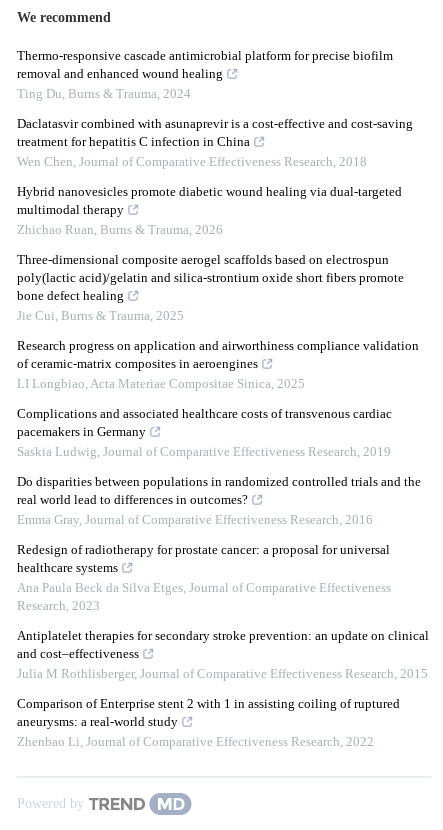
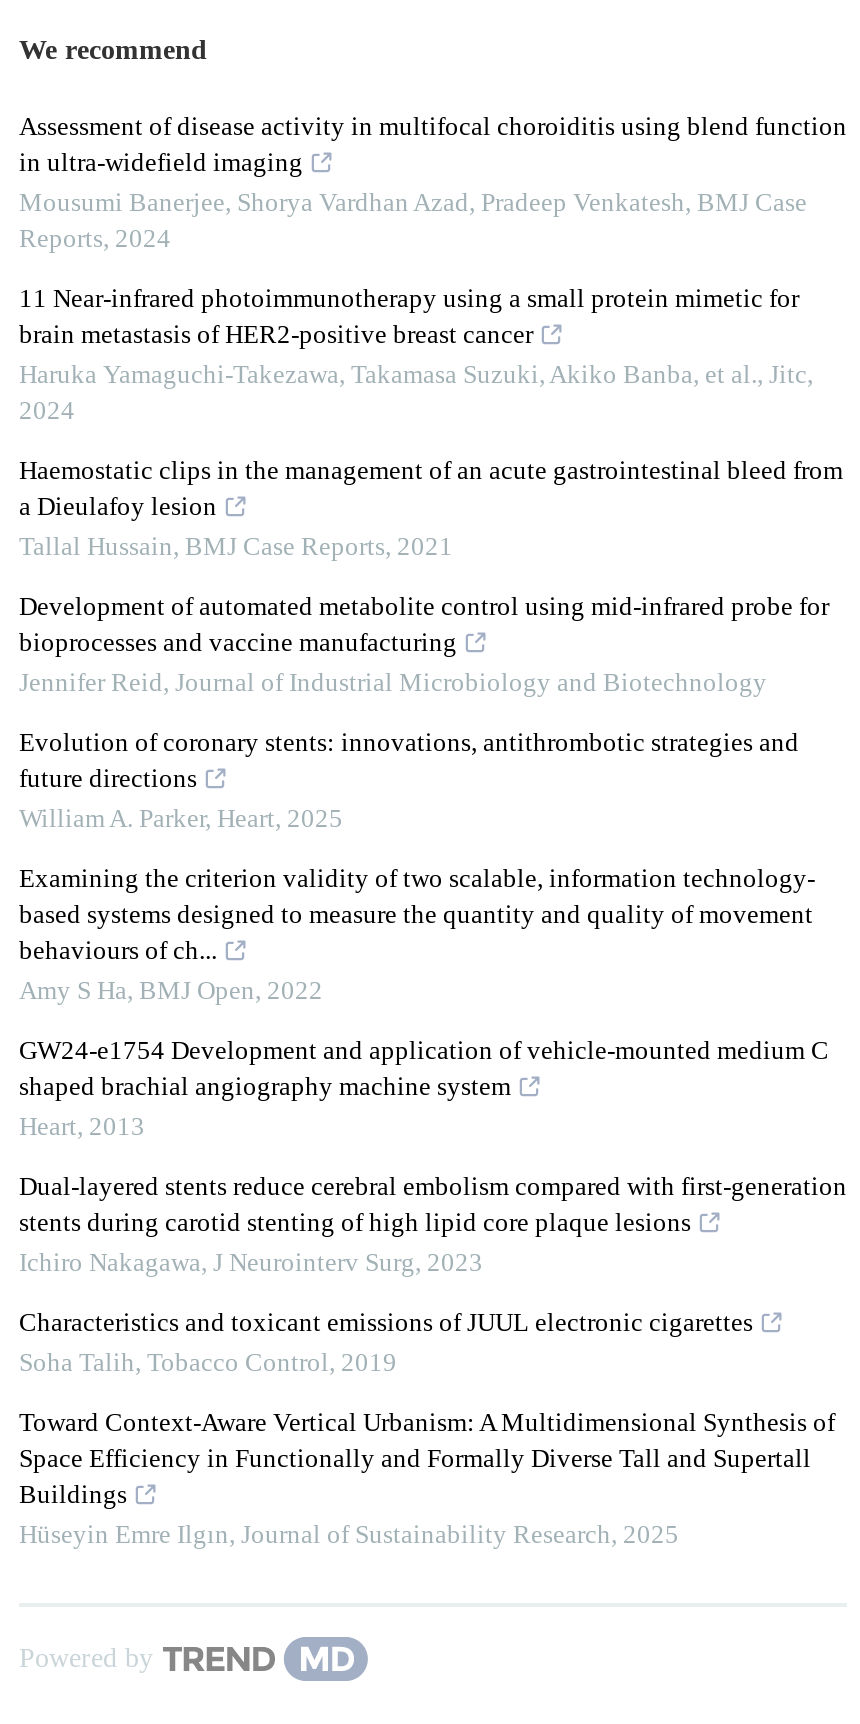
[17,48,393,101] Thermo-responsive cascade antimicrobial platform for precise biofilm | removal and enhanced wound healing | Ting Du, Burns & Trauma, 2024 -> [19,111,847,253] Assessment of disease activity in multifocal choroiditis using blend function | in ultra-widefield imaging | Mousumi Banerjee, Shorya Vardhan Azad, Pradeep Venkatesh, BMJ Case | Reports, 2024
[17,116,413,169] Daclatasvir combined with asunaprevir is a cost-effective and cost-saving | treatment for hepatitis C infection in China | Wen Chen, Journal of Comparative Effectiveness Research, 2018 -> [19,283,813,425] 11 Near-infrared photoimmunotherapy using a small protein mimetic for | brain metastasis of HER2-positive breast cancer | Haruka Yamaguchi-Takezawa, Takamasa Suzuki, Akiko Banba, et al., Jitc, | 2024
[17,184,402,237] Hybrid nanovesicles promote diabetic wound healing via dual-targeted | multimodal therapy | Zhichao Ruan, Burns & Trauma, 2026 -> [19,455,843,561] Haemostatic clips in the management of an acute gastrointestinal bleed from | a Dieulafoy lesion | Tallal Hussain, BMJ Case Reports, 2021
[17,252,404,323] Three-dimensional composite aerogel scaffolds based on electrospun | poly(lactic acid)/gelatin and silica-strontium oxide short fibers promote | bone defect healing | Jie Cui, Burns & Trauma, 2025 -> [19,591,829,697] Development of automated metabolite control using mid-infrared probe for | bioprocesses and vaccine manufacturing | Jennifer Reid, Journal of Industrial Microbiology and Biotechnology
[17,338,419,391] Research progress on application and airworthiness compliance validation | of ceramic-matrix composites in aeroengines | LI Longbiao, Acta Materiae Compositae Sinica, 2025 -> [19,727,799,833] Evolution of coronary stents: innovations, antithrombotic strategies and | future directions | William A. Parker, Heart, 2025
[17,406,392,459] Complications and associated healthcare costs of transvenous cardiac | pacemakers in Germany | Saskia Ludwig, Journal of Comparative Effectiveness Research, 2019 -> [19,863,815,1005] Examining the criterion validity of two scalable, information technology- | based systems designed to measure the quantity and quality of movement | behaviours of ch... | Amy S Ha, BMJ Open, 2022
[17,474,421,527] Do disparities between populations in randomized controlled trials and the | real world lead to differences in outcomes? | Emma Gray, Journal of Comparative Effectiveness Research, 2016 -> [19,1035,829,1141] GW24-e1754 Development and application of vehicle-mounted medium C | shaped brachial angiography machine system | Heart, 2013
[17,542,391,613] Redesign of radiotherapy for prostate cancer: a proposal for universal | healthcare systems | Ana Paula Beck da Silva Etges, Journal of Comparative Effectiveness | Research, 2023 -> [19,1171,847,1277] Dual-layered stents reduce cerebral embolism compared with first-generation | stents during carotid stenting of high lipid core plaque lesions | Ichiro Nakagawa, J Neurointerv Surg, 2023
[17,628,429,681] Antiplatelet therapies for secondary stroke prevention: an update on clinical | and cost–effectiveness | Julia M Rothlisberger, Journal of Comparative Effectiveness Research, 2015 -> [19,1307,753,1377] Characteristics and toxicant emissions of JUUL electronic cigarettes | Soha Talih, Tobacco Control, 2019
[17,696,400,749] Comparison of Enterprise stent 2 with 1 in assisting coiling of ruptured | aneurysms: a real-world study | Zhenbao Li, Journal of Comparative Effectiveness Research, 2022 -> [19,1407,835,1549] Toward Context-Aware Vertical Urbanism: A Multidimensional Synthesis of | Space Efficiency in Functionally and Formally Diverse Tall and Supertall | Buildings | Hüseyin Emre Ilgın, Journal of Sustainability Research, 2025

